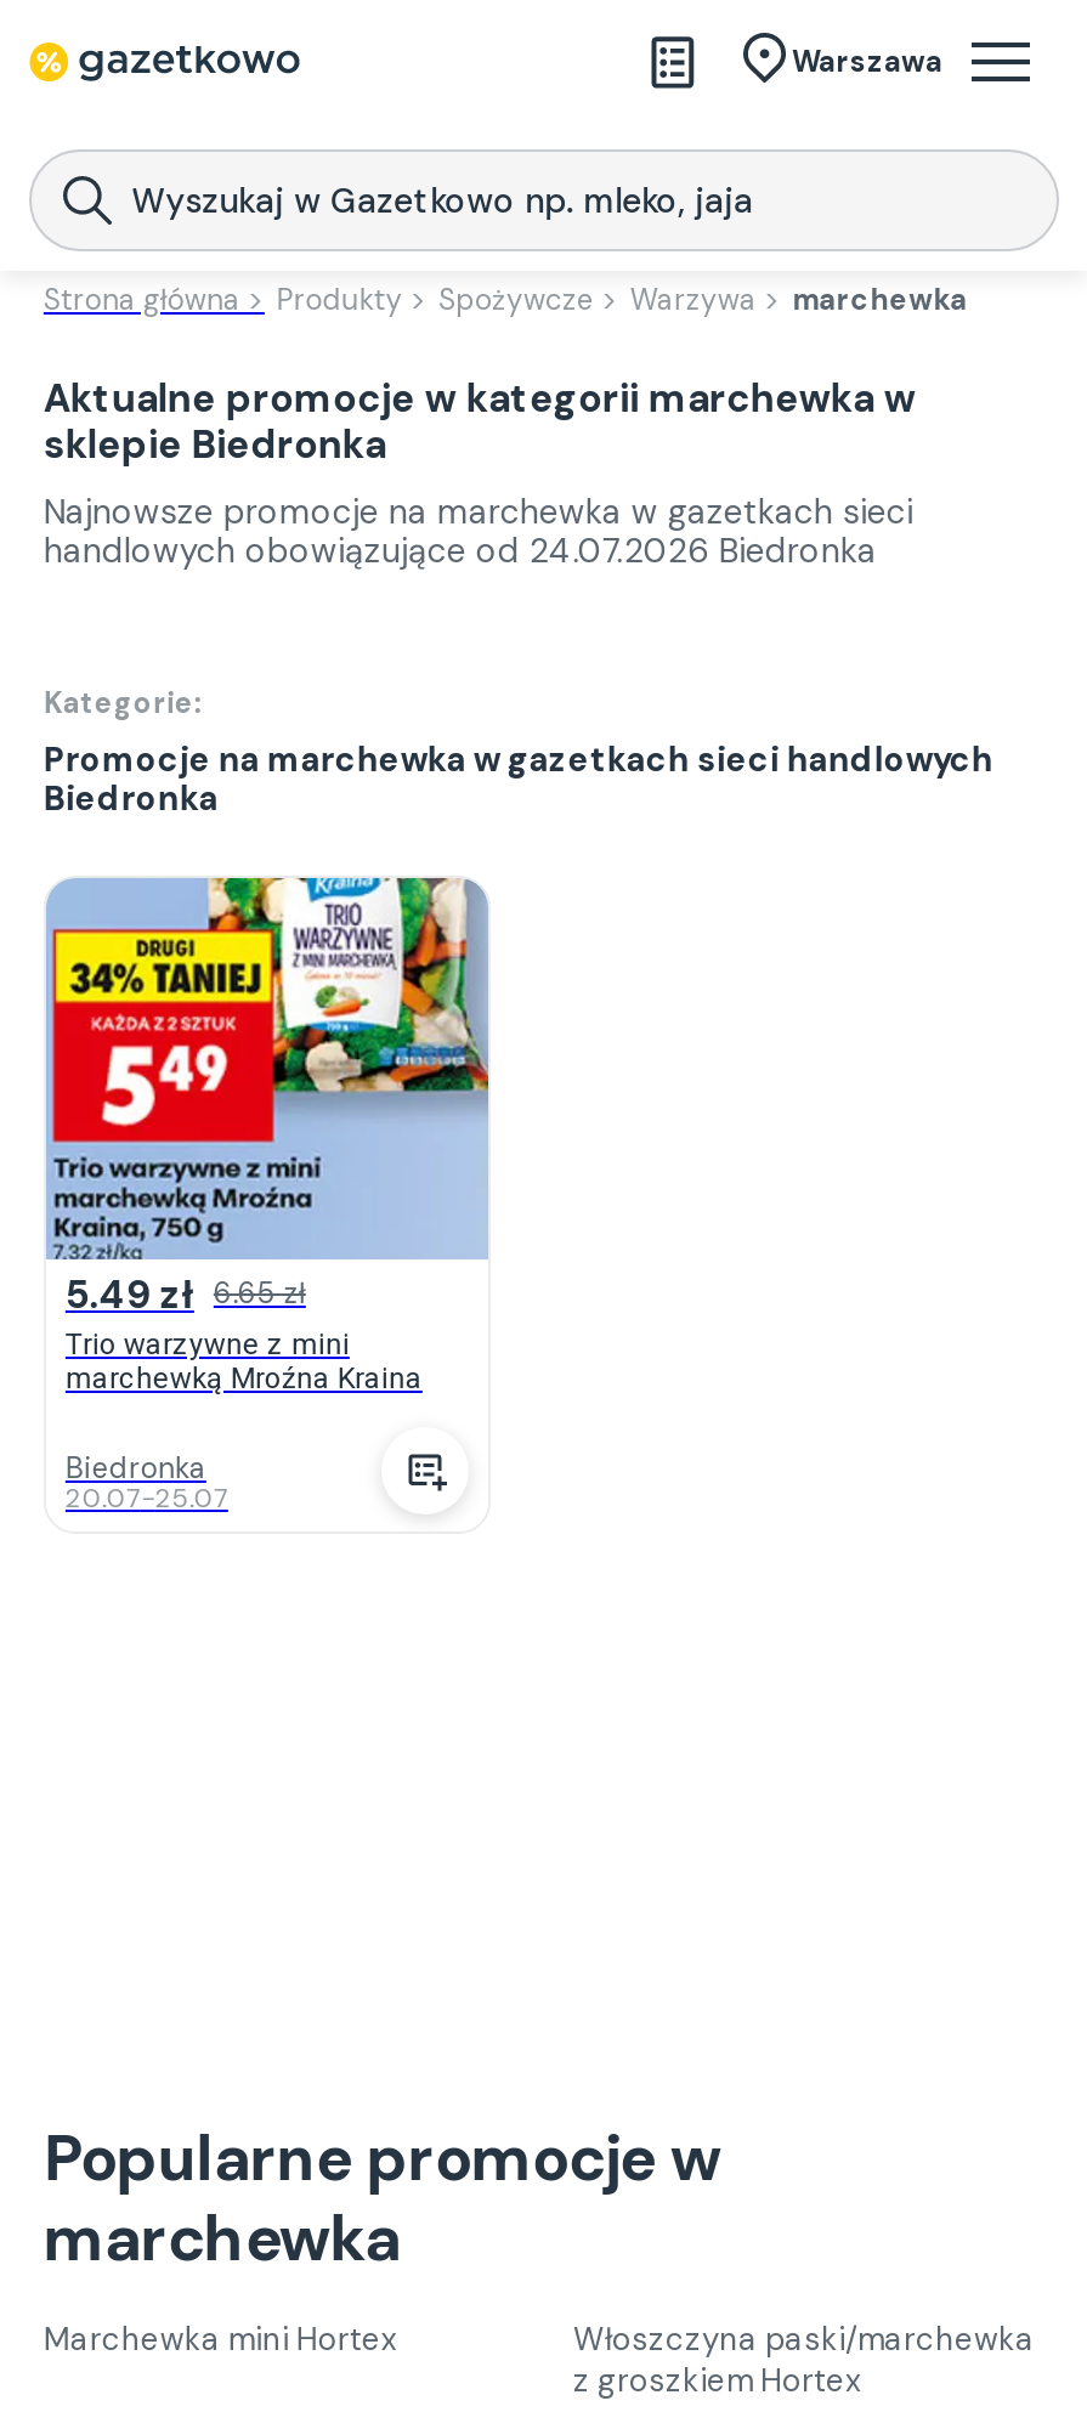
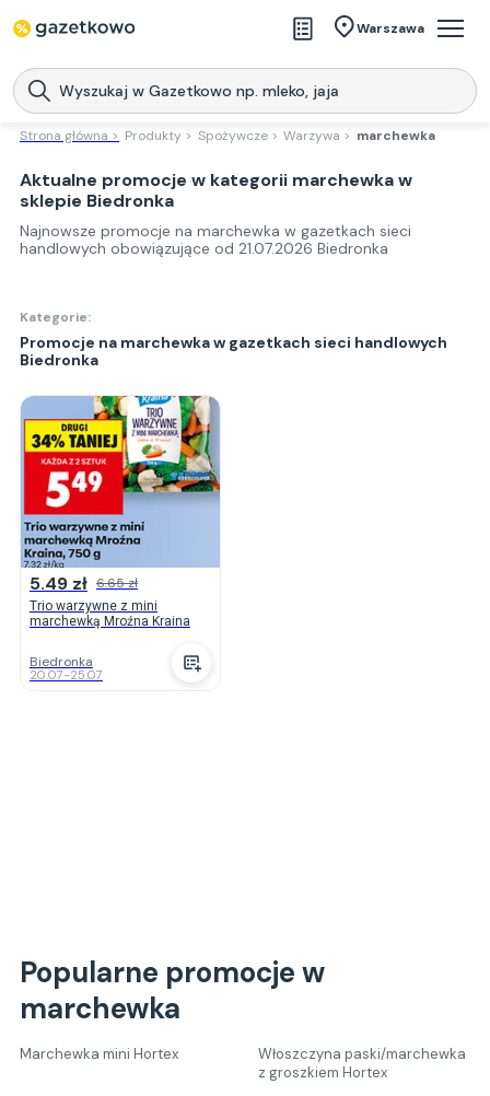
[43,528,877,572] handlowych obowiązujące od 24.07.2026 Biedronka -> [20,238,388,258] handlowych obowiązujące od 21.07.2026 Biedronka

